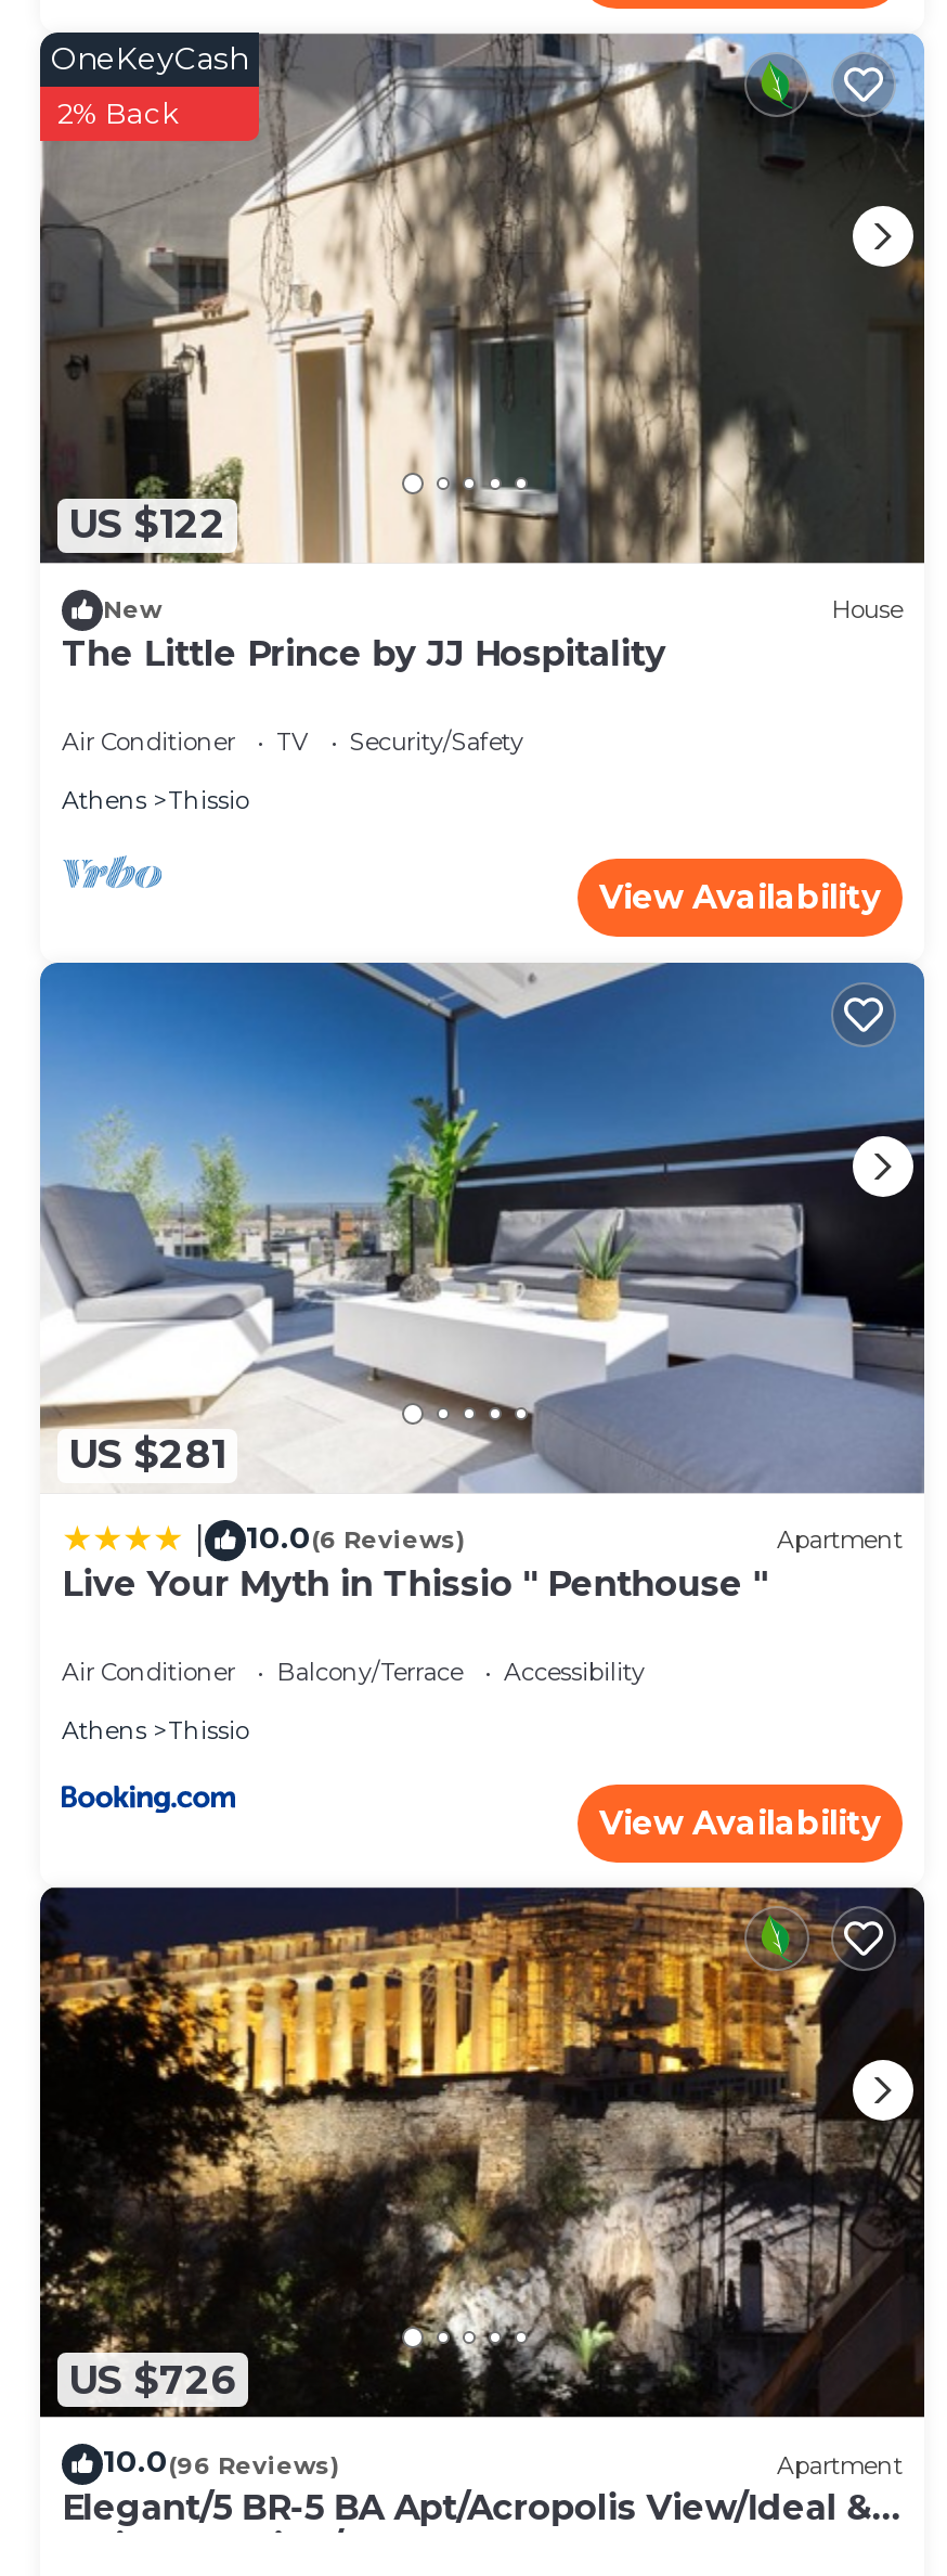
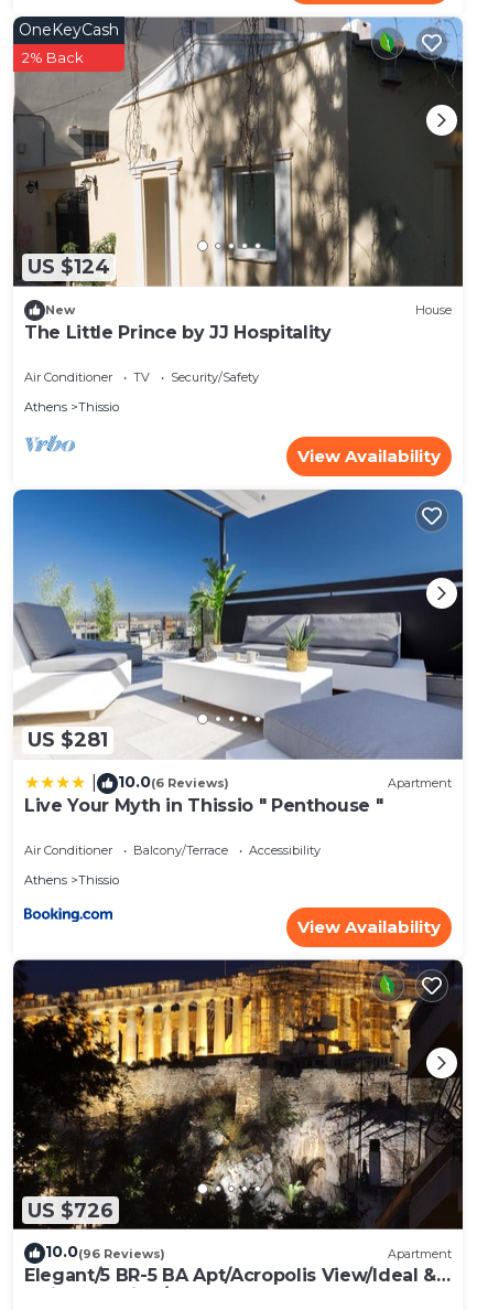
[68,502,226,549] US $122 -> [28,255,110,279] US $124

